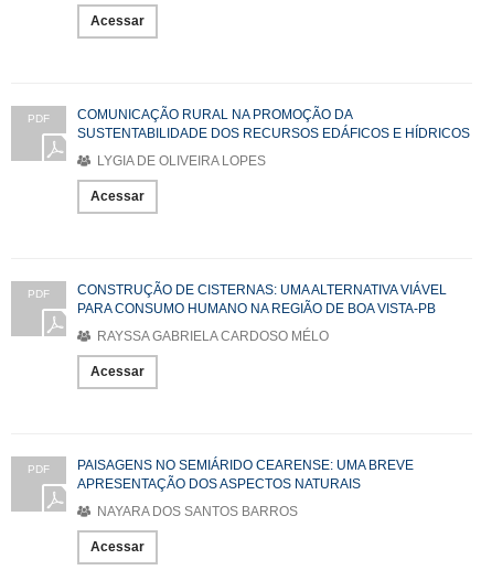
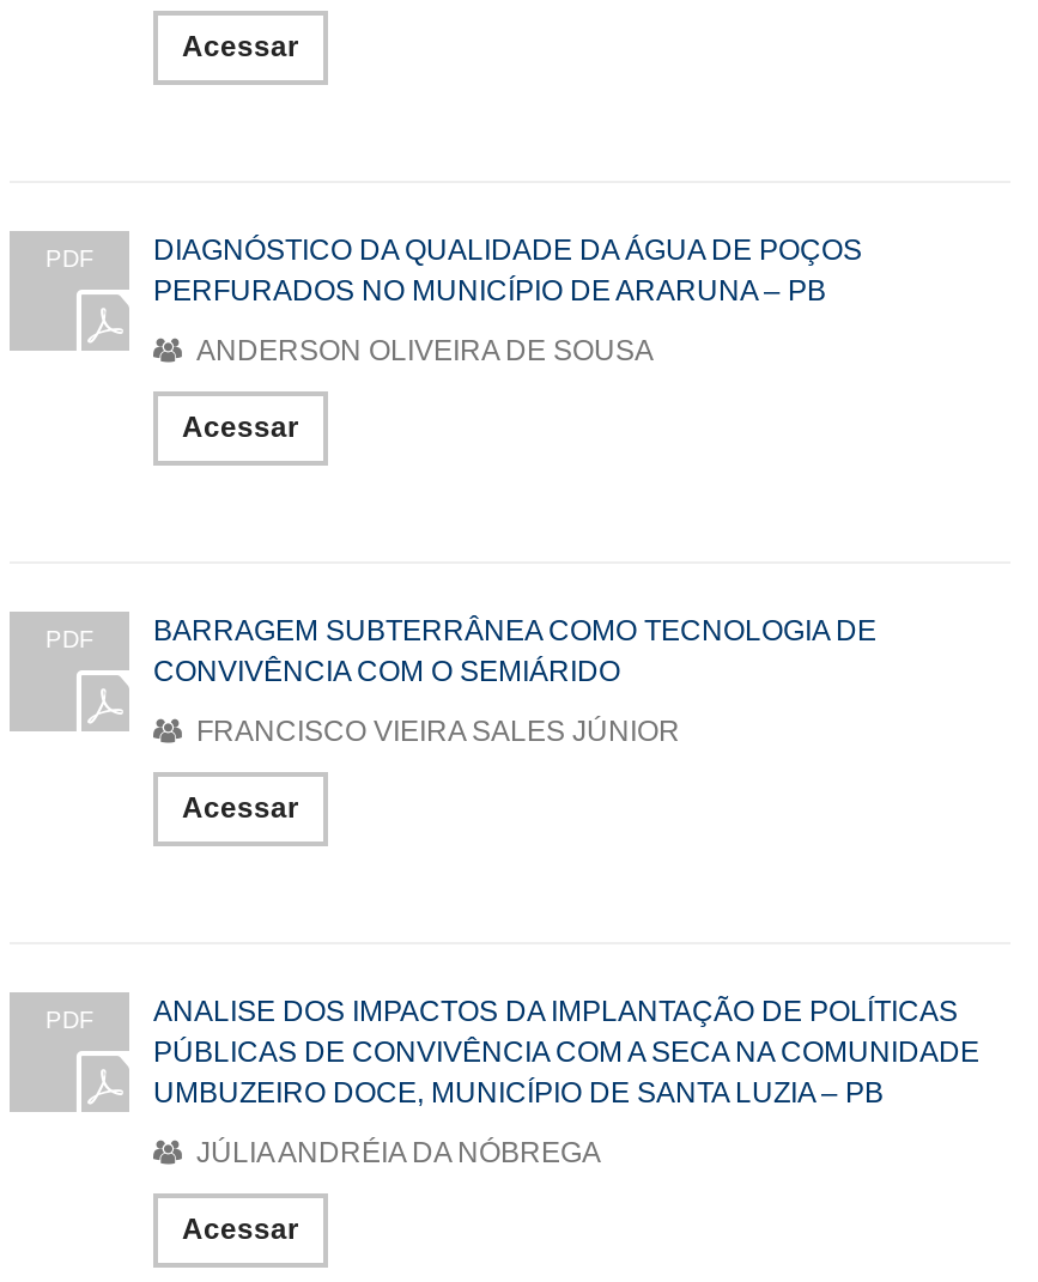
[77,107,470,141] COMUNICAÇÃO RURAL NA PROMOÇÃO DA | SUSTENTABILIDADE DOS RECURSOS EDÁFICOS E HÍDRICOS -> [153,234,862,308] DIAGNÓSTICO DA QUALIDADE DA ÁGUA DE POÇOS | PERFURADOS NO MUNICÍPIO DE ARARUNA – PB
[94,153,266,169] LYGIA DE OLIVEIRA LOPES -> [189,334,654,368] ANDERSON OLIVEIRA DE SOUSA
[77,282,447,317] CONSTRUÇÃO DE CISTERNAS: UMA ALTERNATIVA VIÁVEL | PARA CONSUMO HUMANO NA REGIÃO DE BOA VISTA-PB -> [153,615,876,689] BARRAGEM SUBTERRÂNEA COMO TECNOLOGIA DE | CONVIVÊNCIA COM O SEMIÁRIDO
[94,329,329,344] RAYSSA GABRIELA CARDOSO MÉLO -> [189,715,680,749] FRANCISCO VIEIRA SALES JÚNIOR
[77,458,414,492] PAISAGENS NO SEMIÁRIDO CEARENSE: UMA BREVE | APRESENTAÇÃO DOS ASPECTOS NATURAIS -> [153,995,979,1110] ANALISE DOS IMPACTOS DA IMPLANTAÇÃO DE POLÍTICAS | PÚBLICAS DE CONVIVÊNCIA COM A SECA NA COMUNIDADE | UMBUZEIRO DOCE, MUNICÍPIO DE SANTA LUZIA – PB
[94,504,298,520] NAYARA DOS SANTOS BARROS -> [189,1136,601,1170] JÚLIA ANDRÉIA DA NÓBREGA

